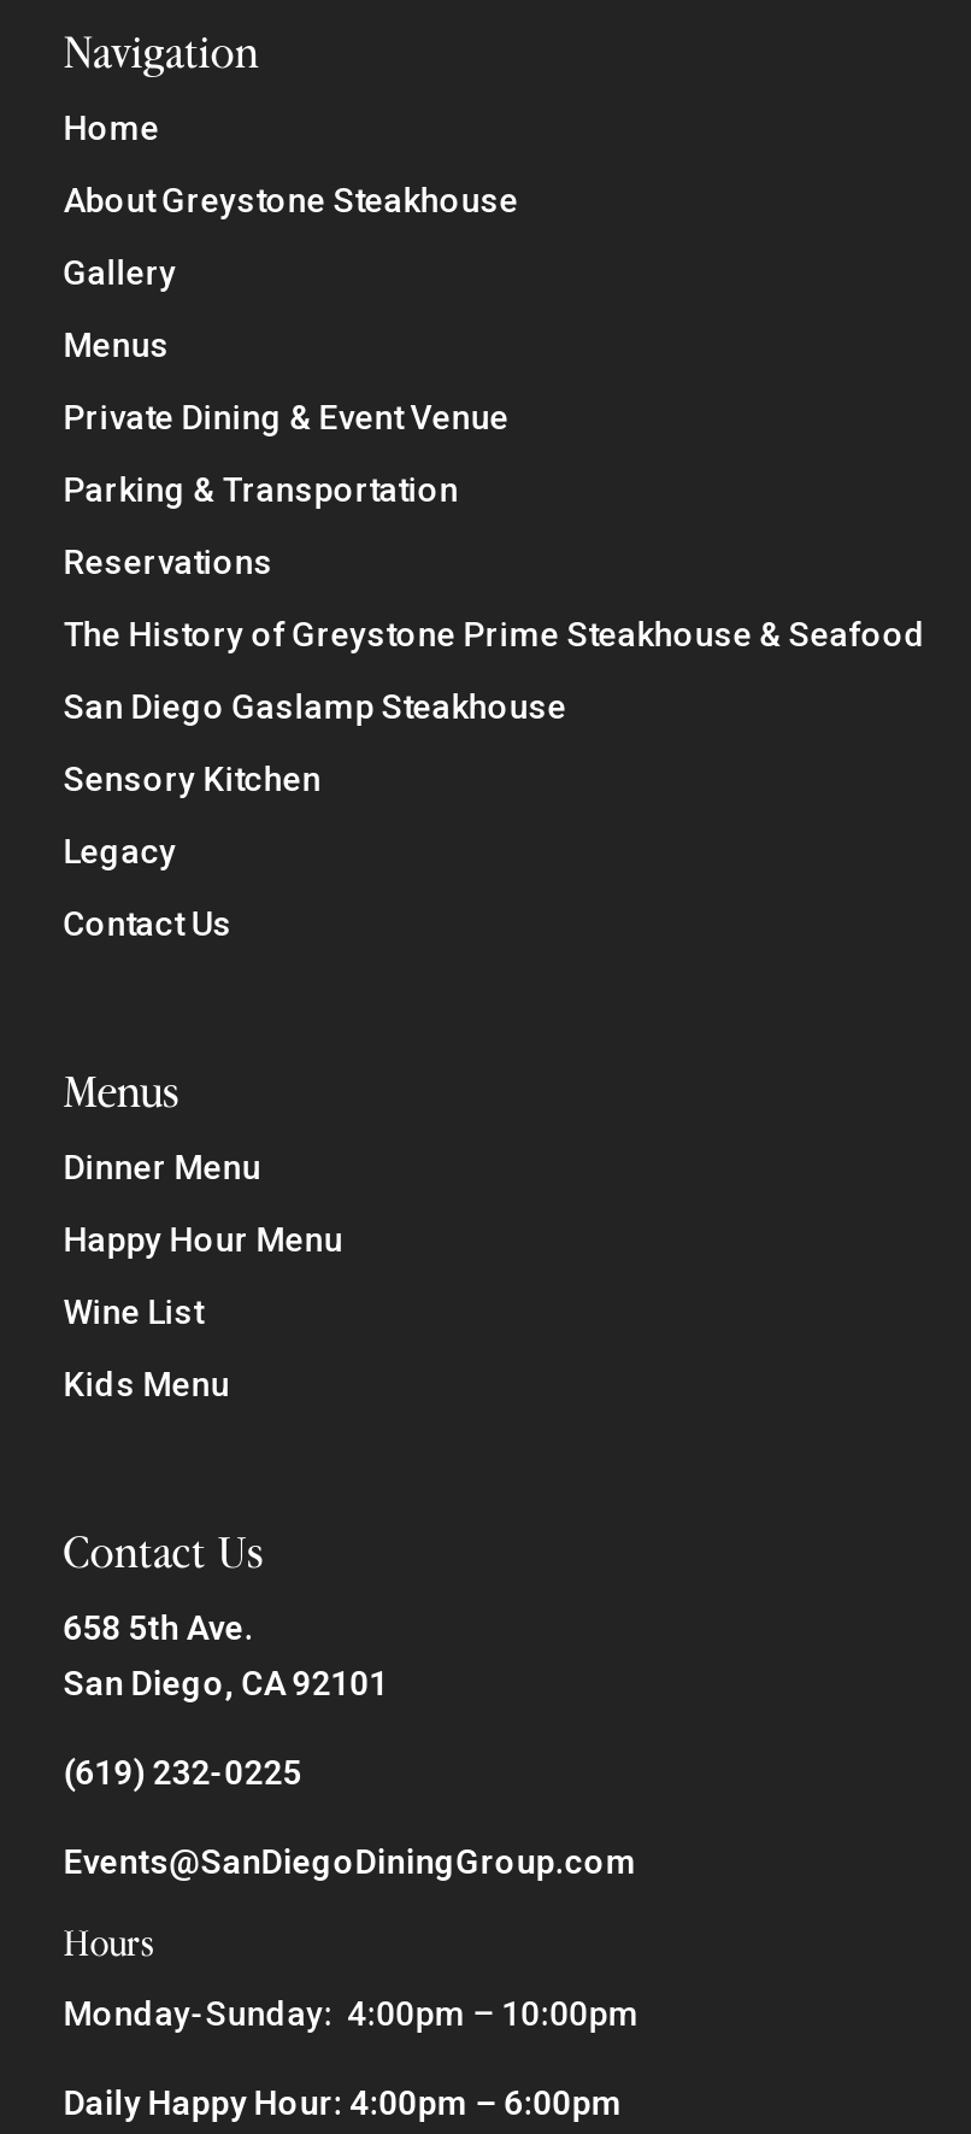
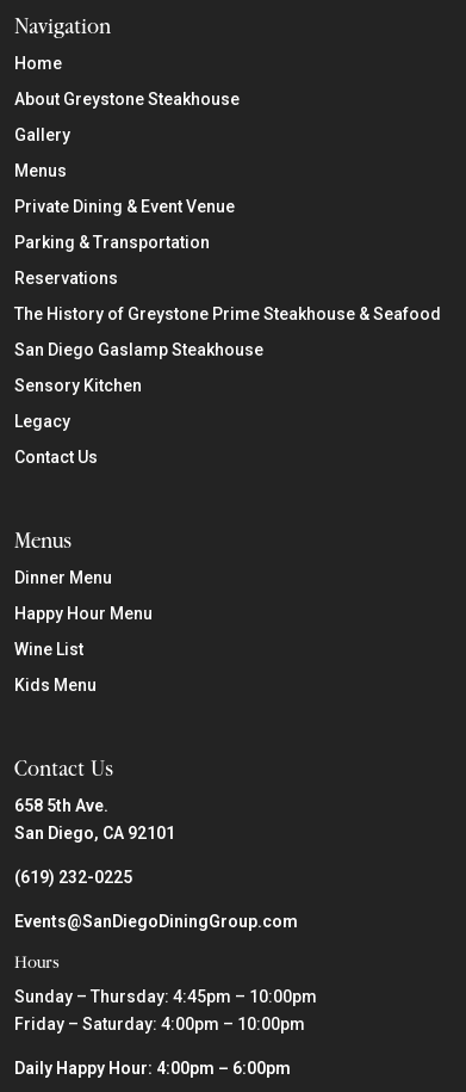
[63,1995,639,2033] Monday-Sunday: 4:00pm – 10:00pm -> [14,987,317,1034] Sunday – Thursday: 4:45pm – 10:00pm | Friday – Saturday: 4:00pm – 10:00pm

